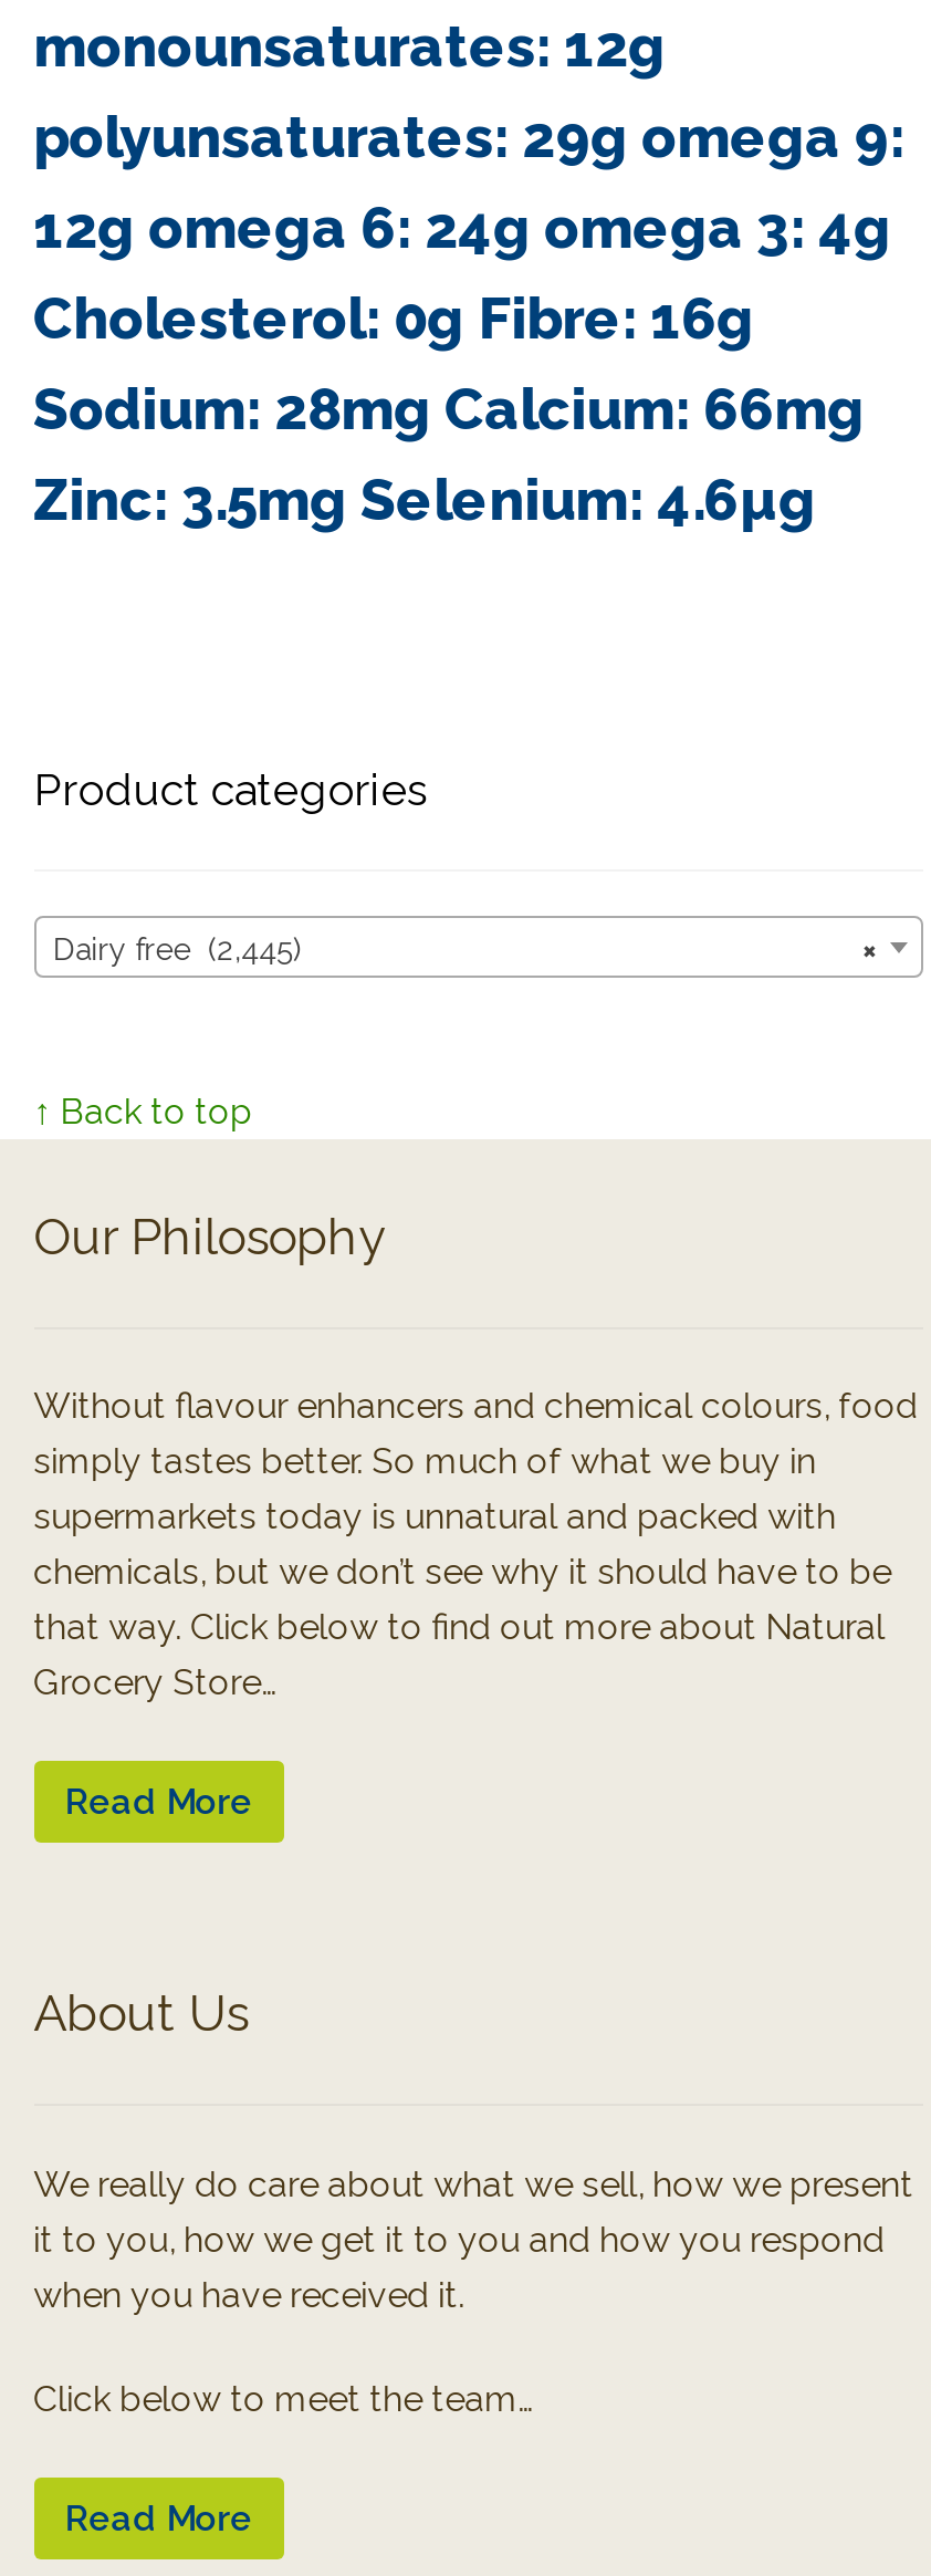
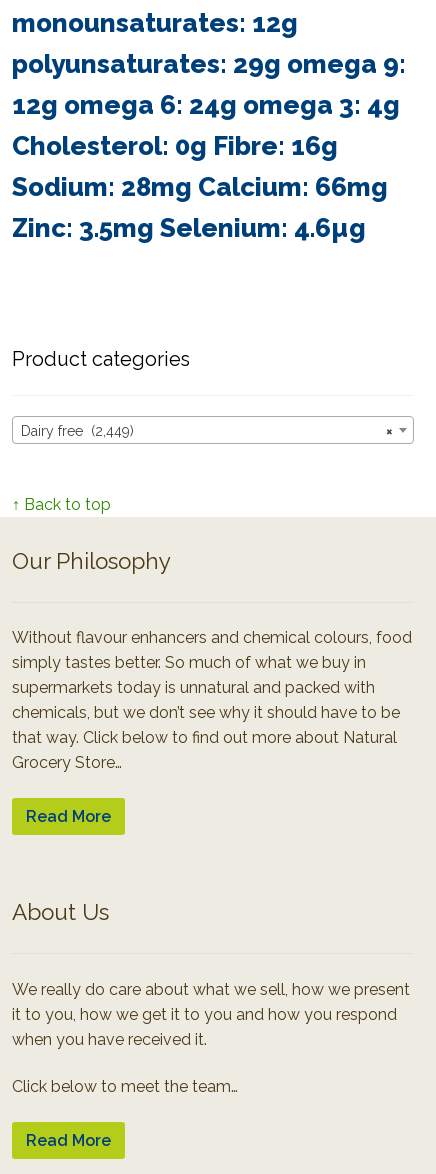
[53,932,301,967] Dairy free (2,445) -> [21,423,134,439] Dairy free (2,449)

